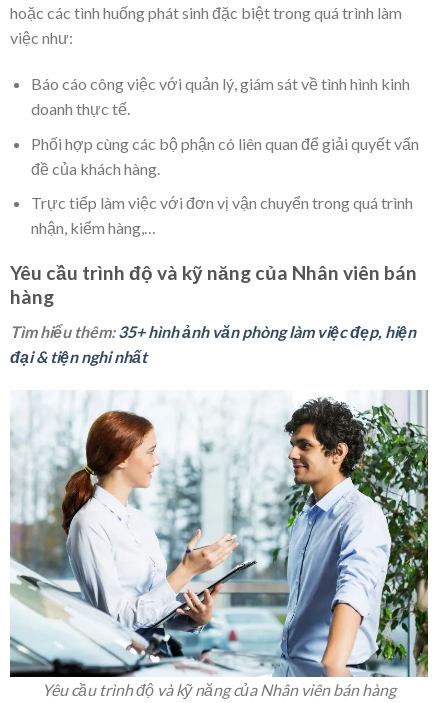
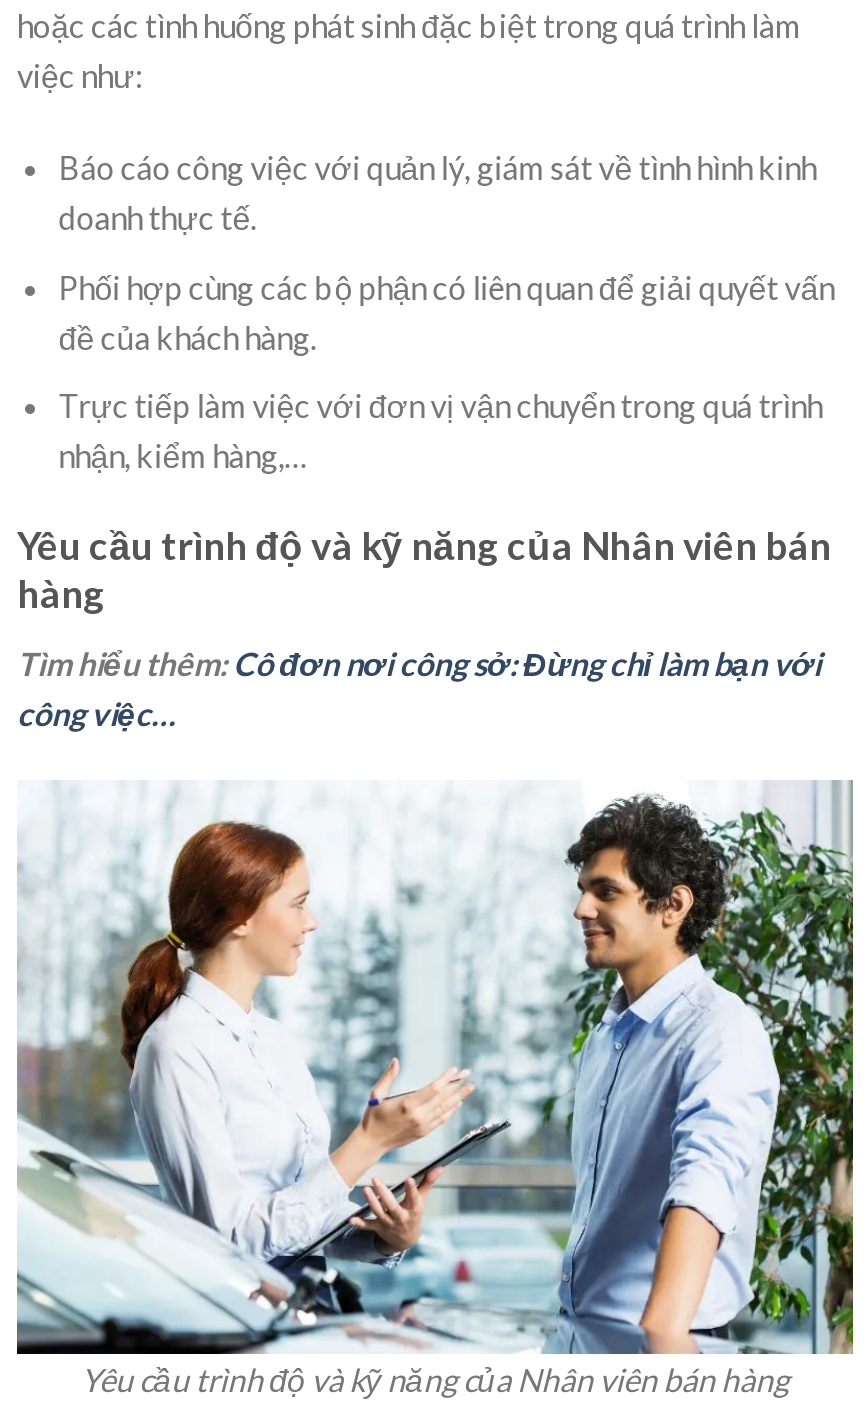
[10,322,416,366] Tìm hiểu thêm: 35+ hình ảnh văn phòng làm việc đẹp, hiện | đại & tiện nghi nhất -> [17,644,821,732] Tìm hiểu thêm: Cô đơn nơi công sở: Đừng chỉ làm bạn với | công việc…

